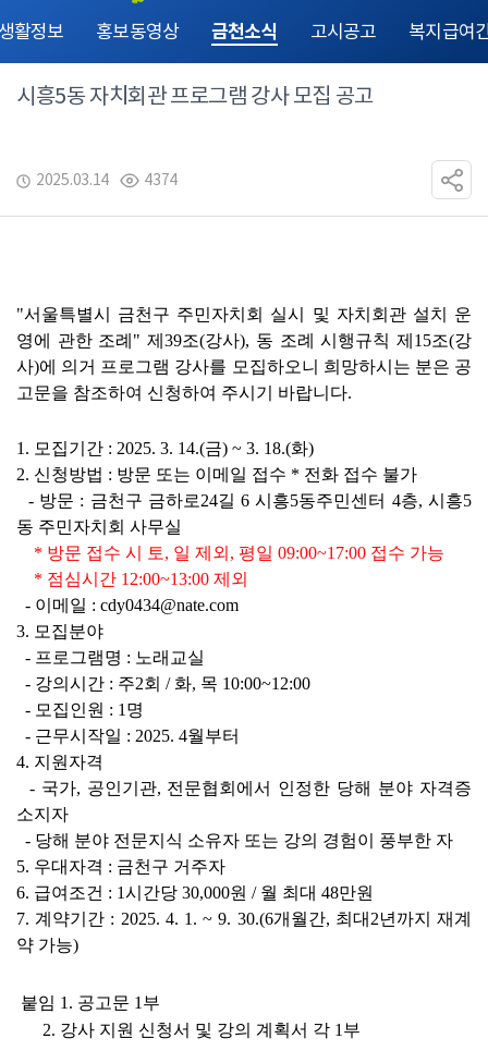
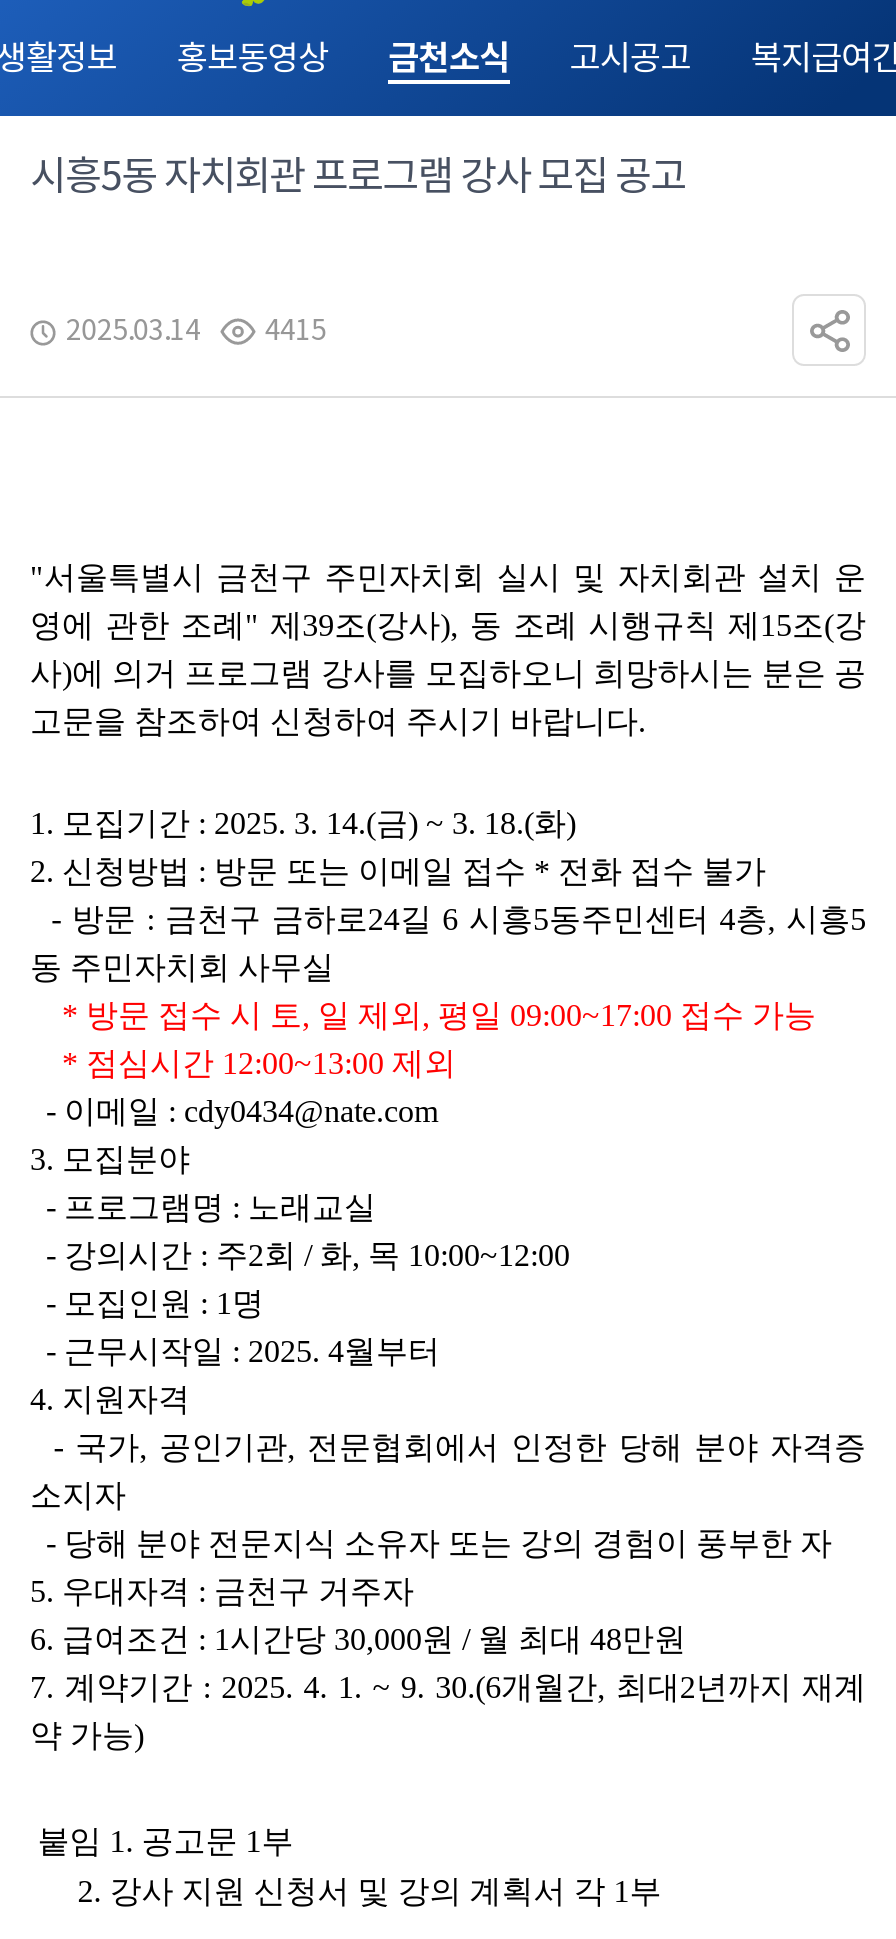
[36,170,178,190] 2025.03.14 4374 -> [66,312,326,348] 2025.03.14 4415

